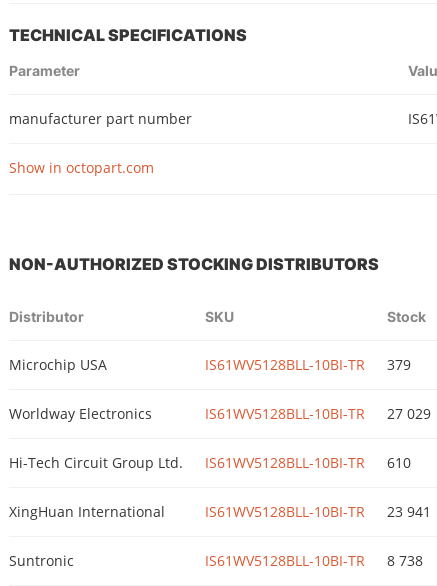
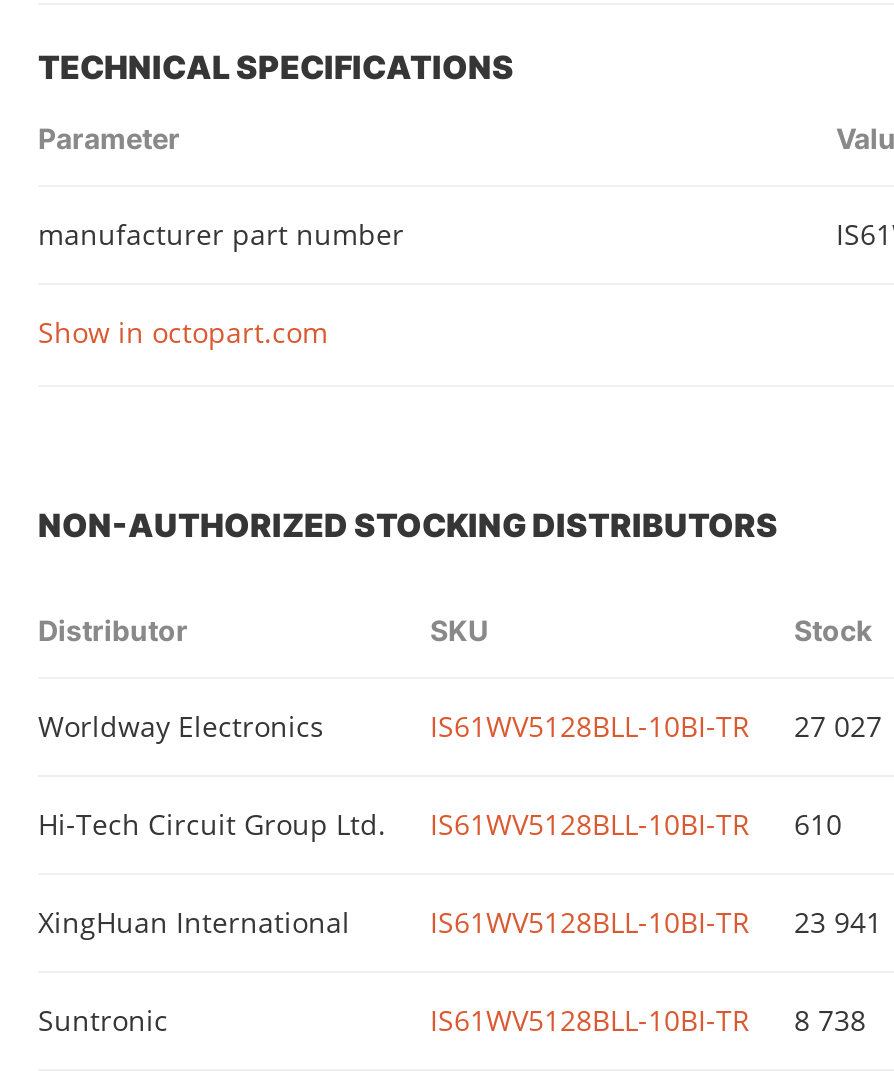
[9,355,411,374] Microchip USA | IS61WV5128BLL-10BI-TR | 379 -> none
[205,404,431,423] IS61WV5128BLL-10BI-TR 27 029 -> [430,708,882,746] IS61WV5128BLL-10BI-TR 27 027

